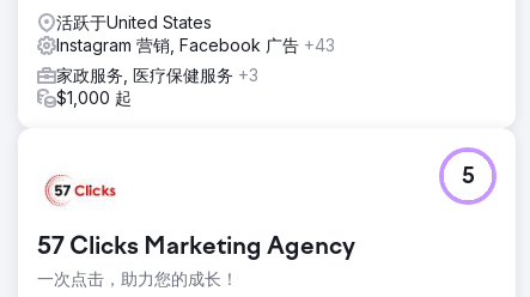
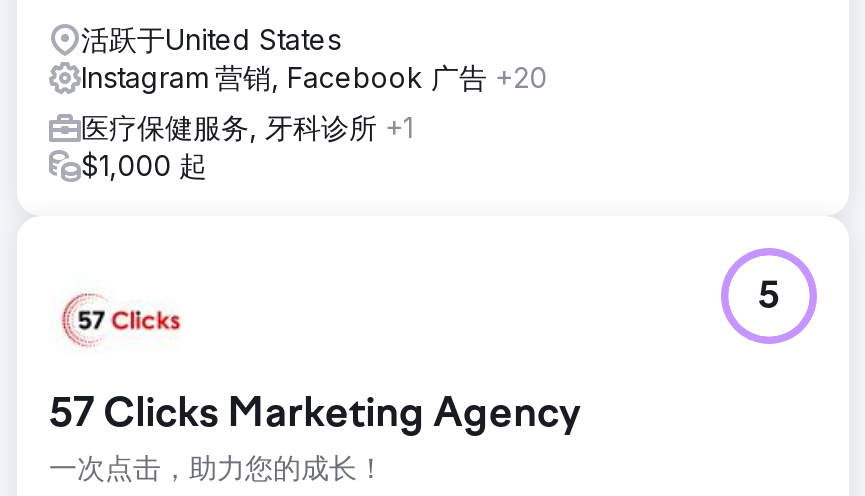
[56,34,335,55] Instagram 营销, Facebook 广告+43 -> [81,59,547,93] Instagram 营销, Facebook 广告+20
[56,64,258,85] 家政服务, 医疗保健服务+3 -> [81,109,413,143] 医疗保健服务, 牙科诊所+1

